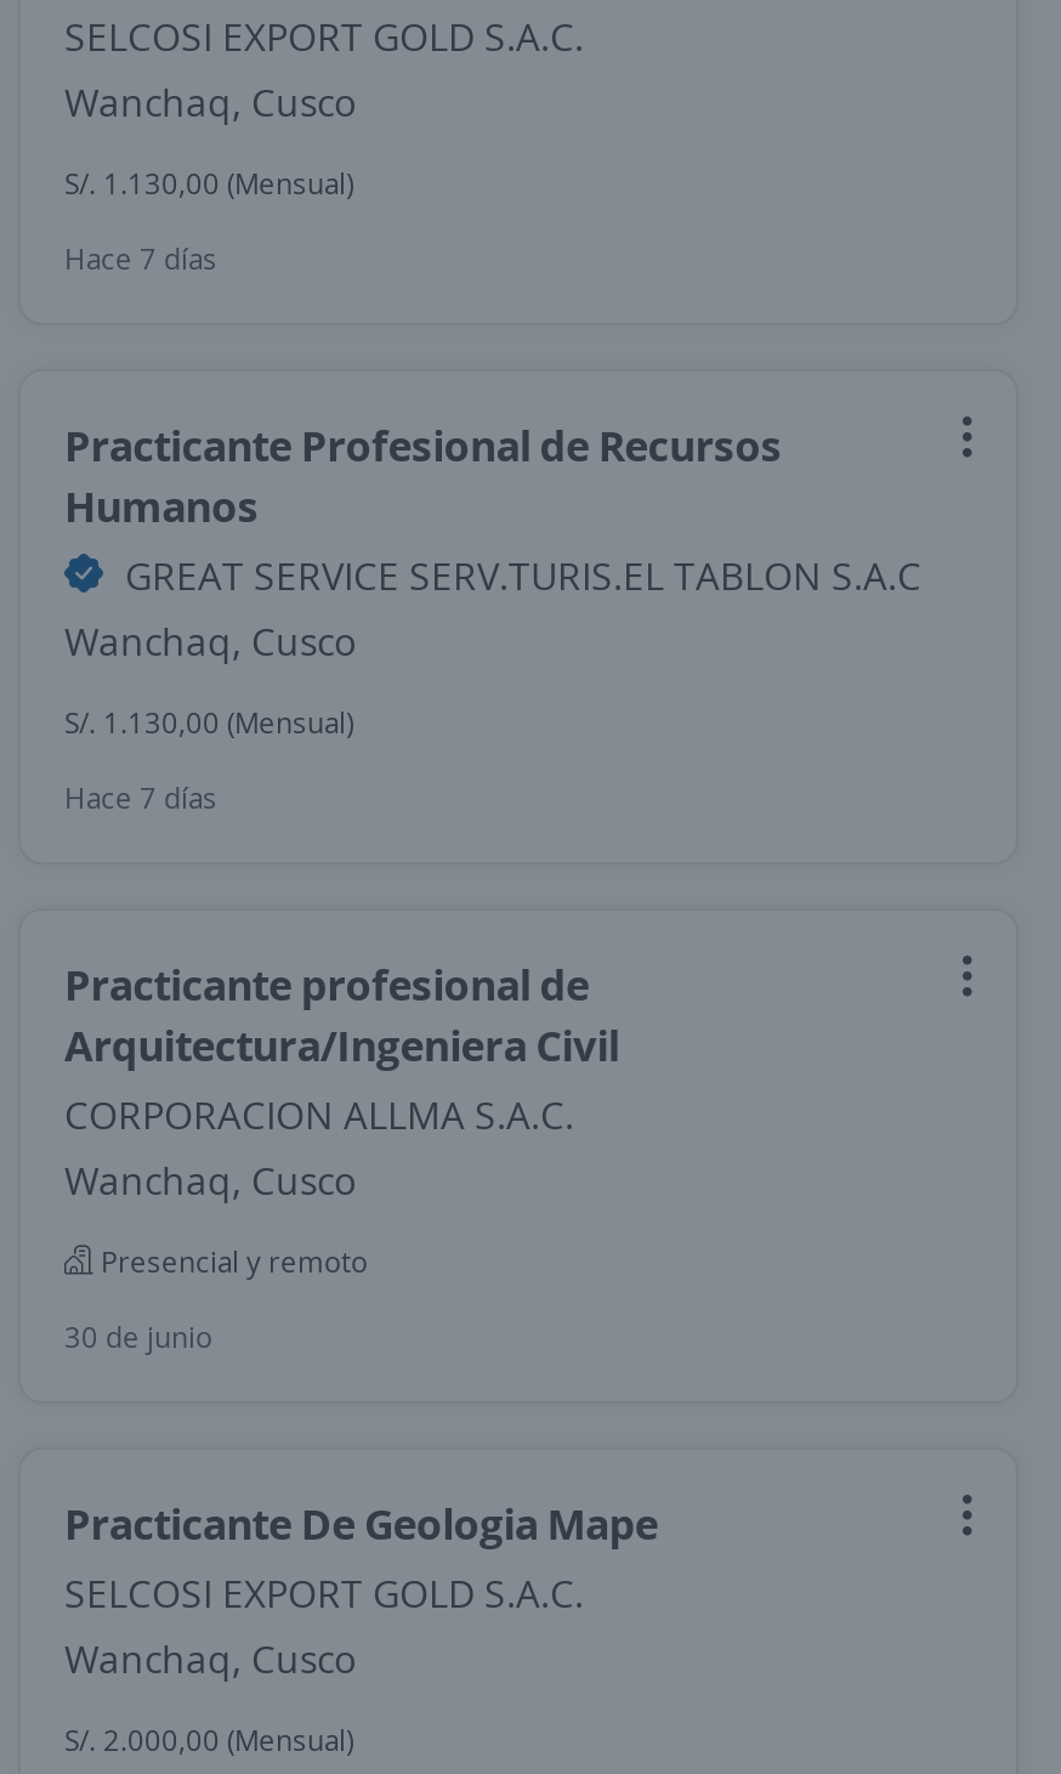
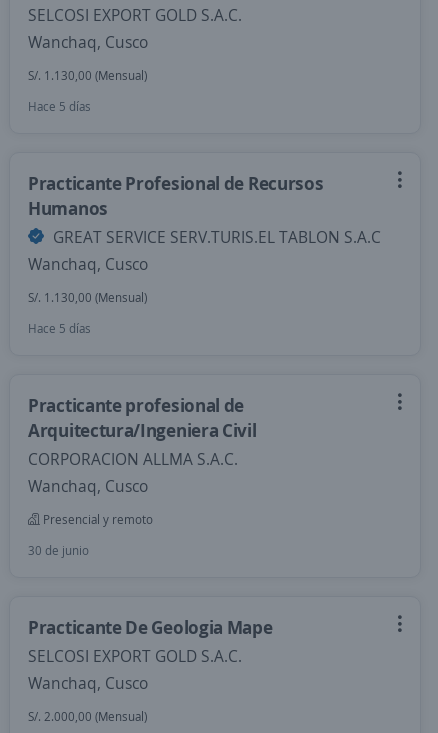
[64,238,217,279] Hace 7 días -> [28,98,91,115] Hace 5 días
[64,777,217,818] Hace 7 días -> [28,320,91,337] Hace 5 días

